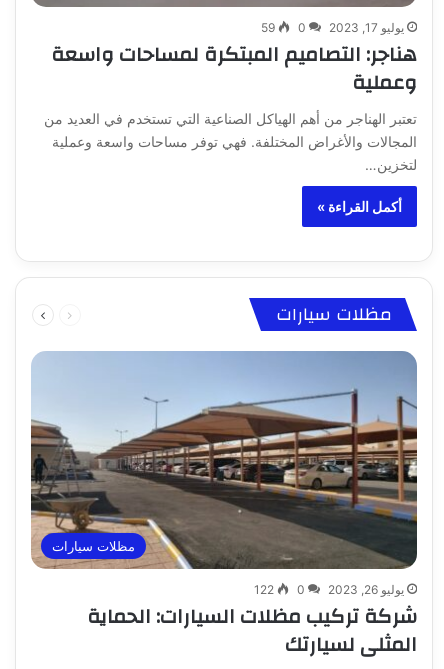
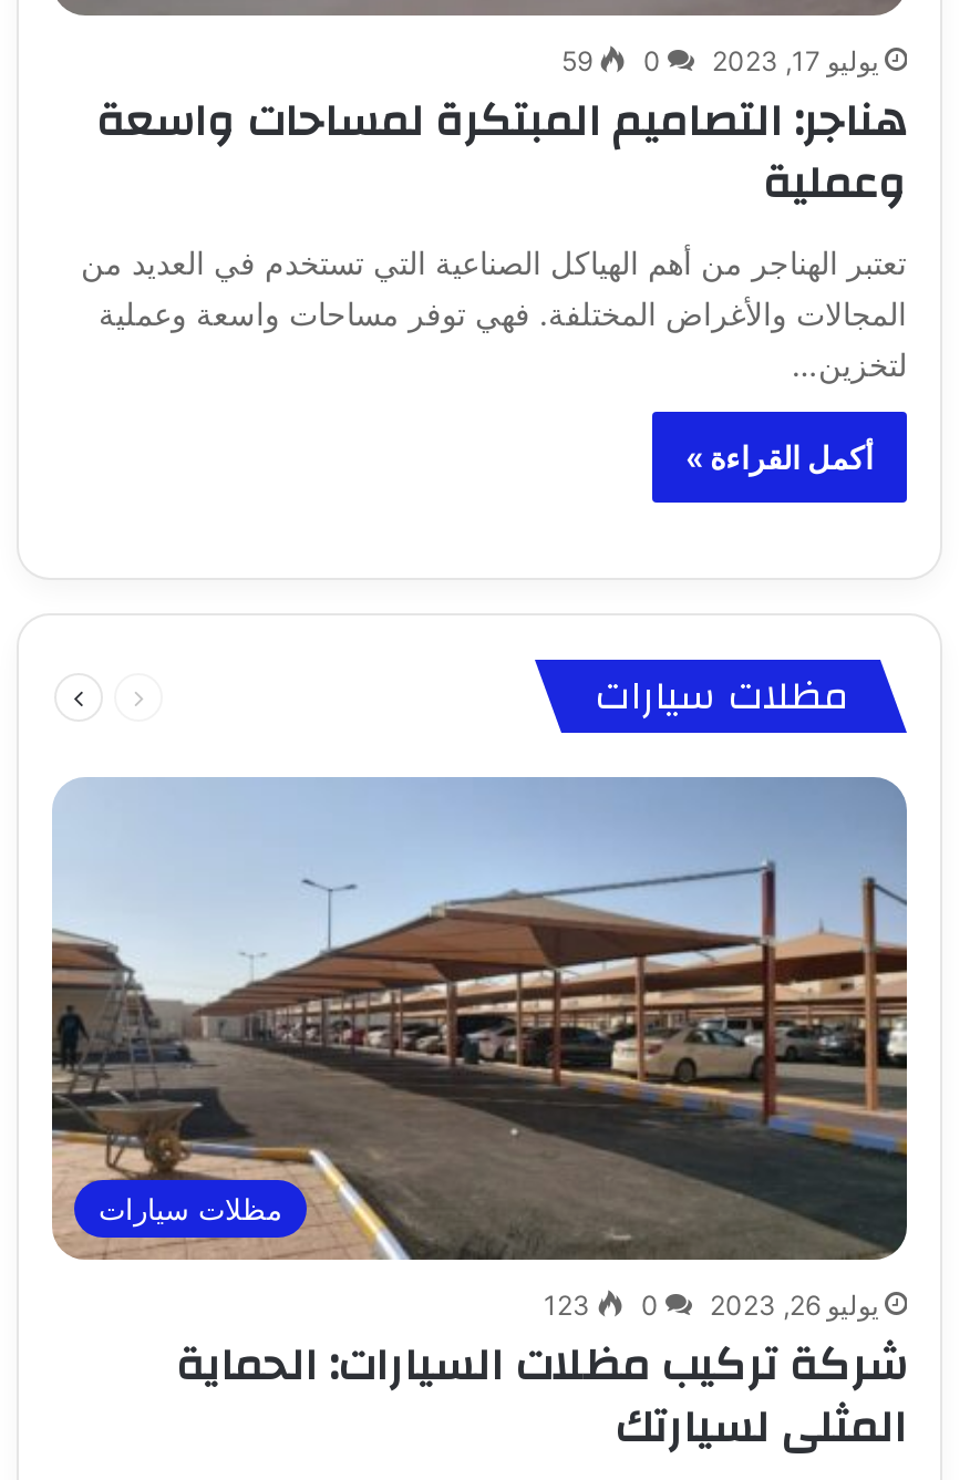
[254,582,305,597] 122 0 -> [544,1288,659,1321] 123 0

